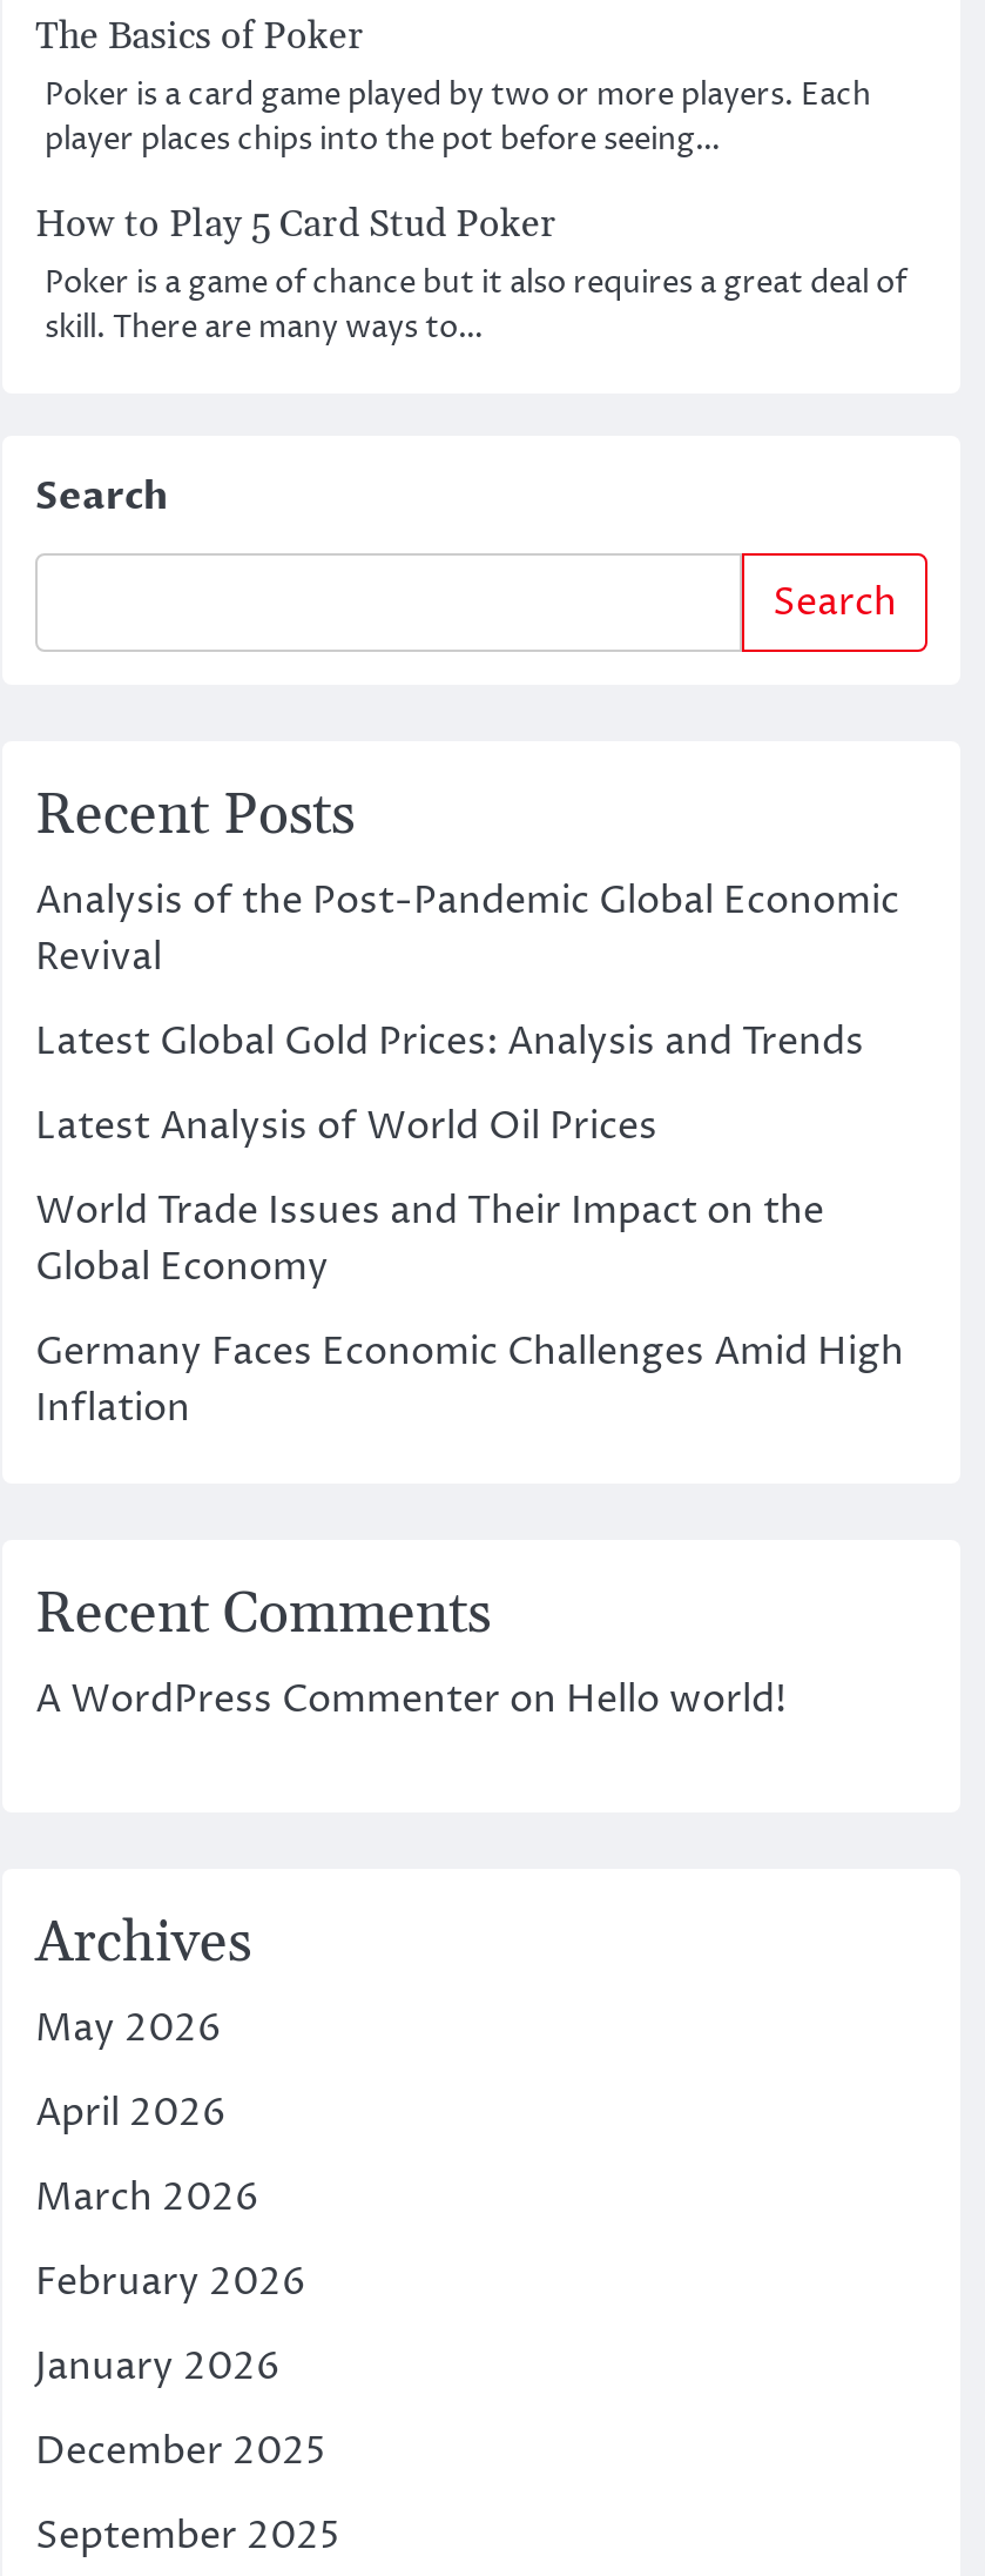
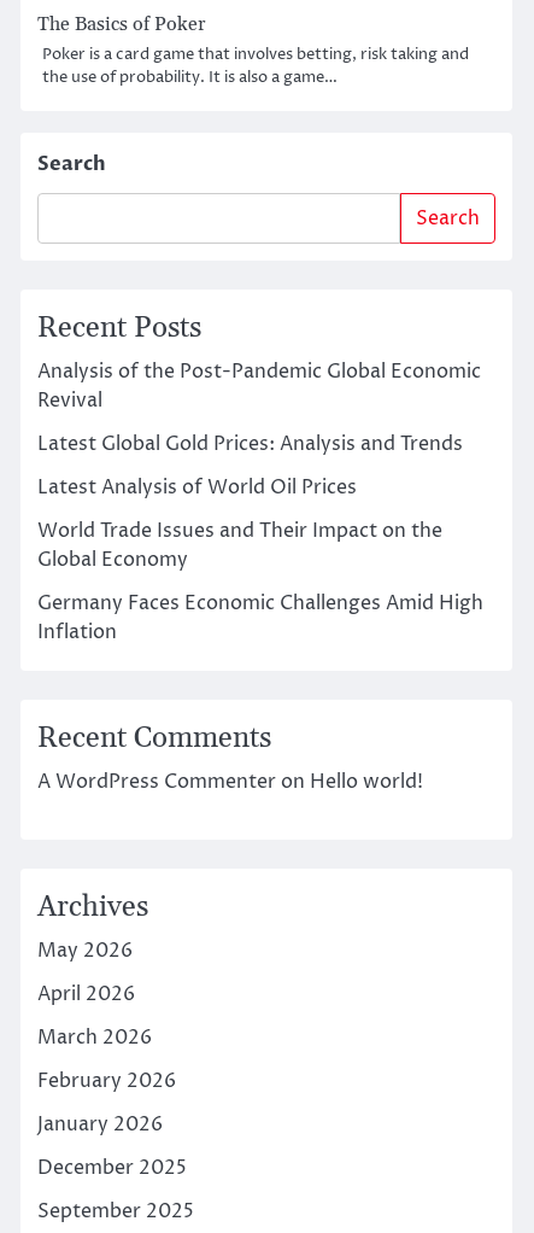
[35,73,906,348] Poker is a card game played by two or more players. Each | player places chips into the pot before seeing… | How to Play 5 Card Stud Poker | Poker is a game of chance but it also requires a great deal of | skill. There are many ways to… -> [42,43,469,87] Poker is a card game that involves betting, risk taking and | the use of probability. It is also a game…

